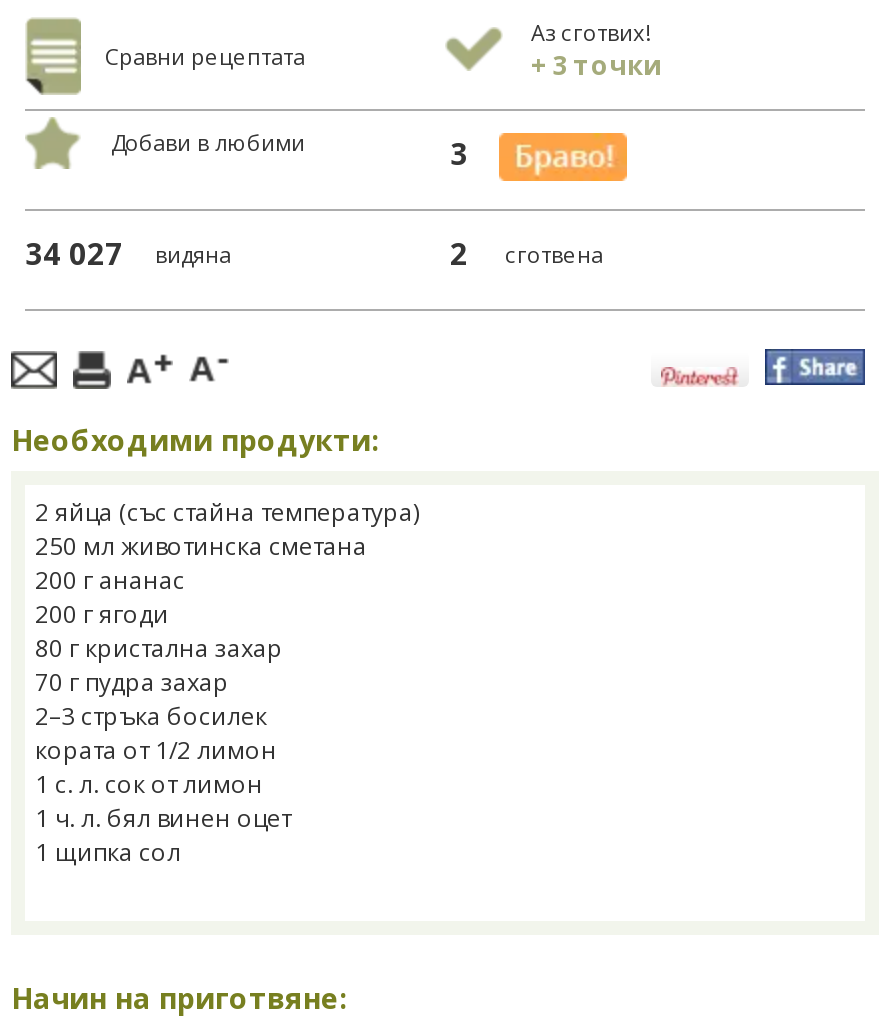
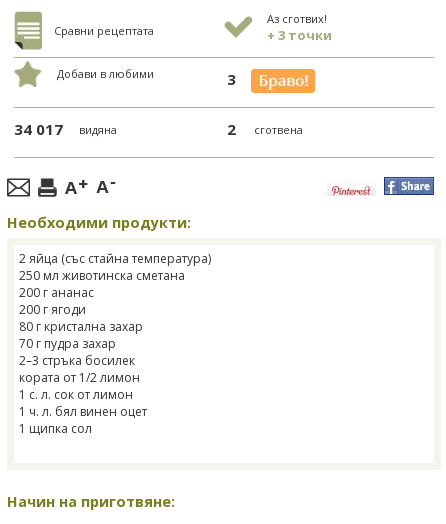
[25,233,231,273] 34 027 видяна -> [14,119,117,139] 34 017 видяна

